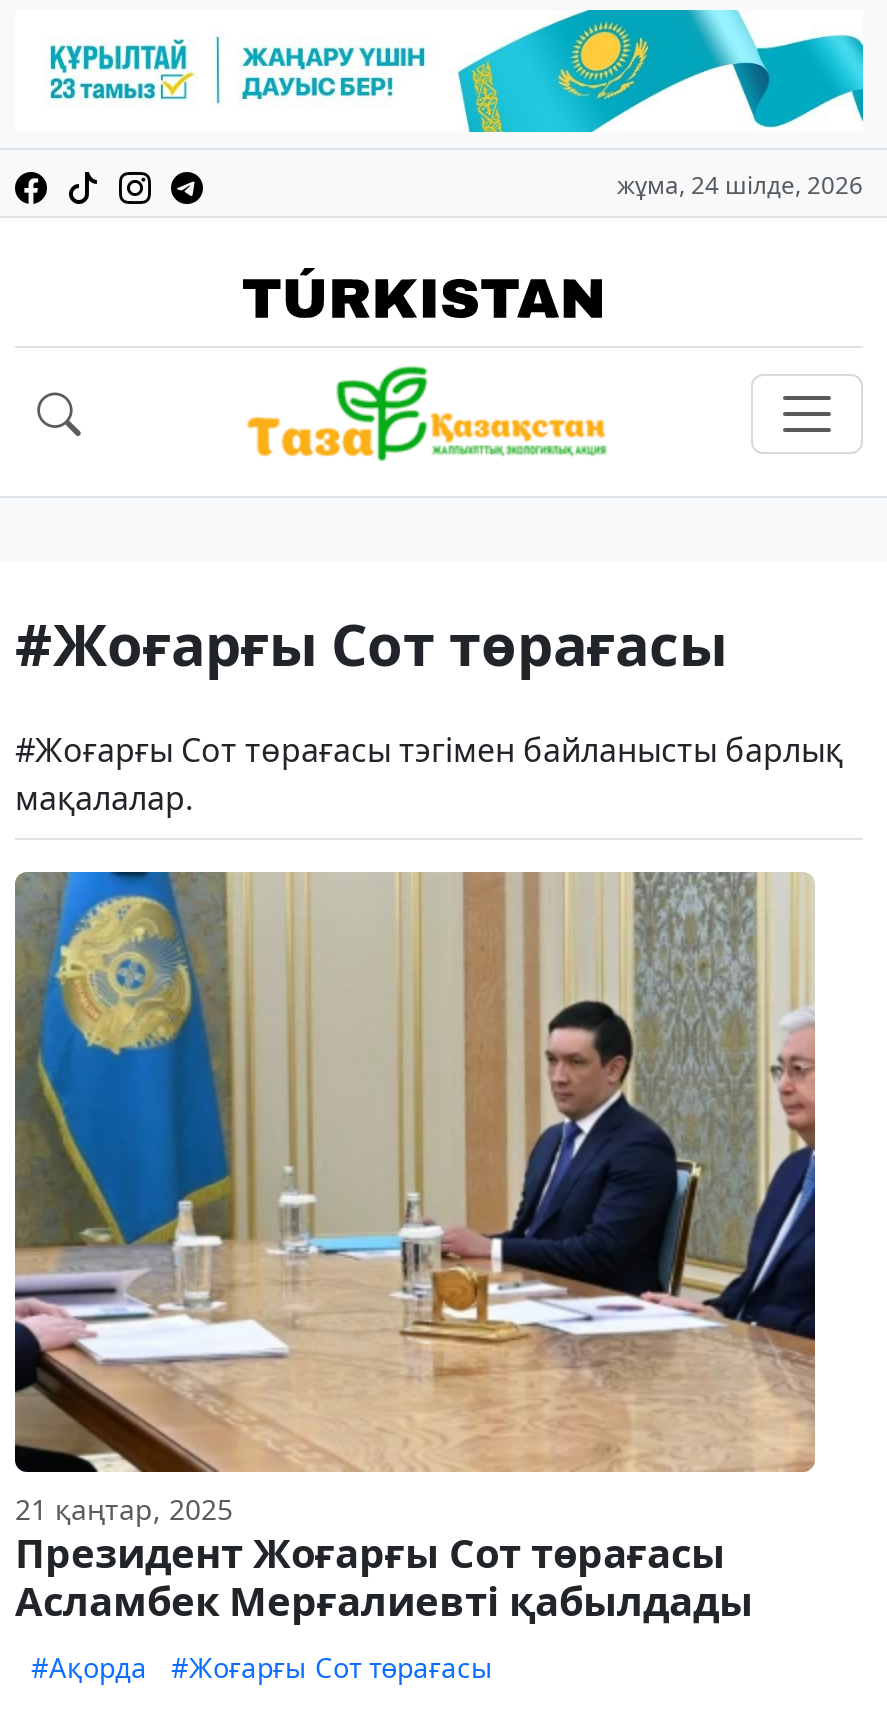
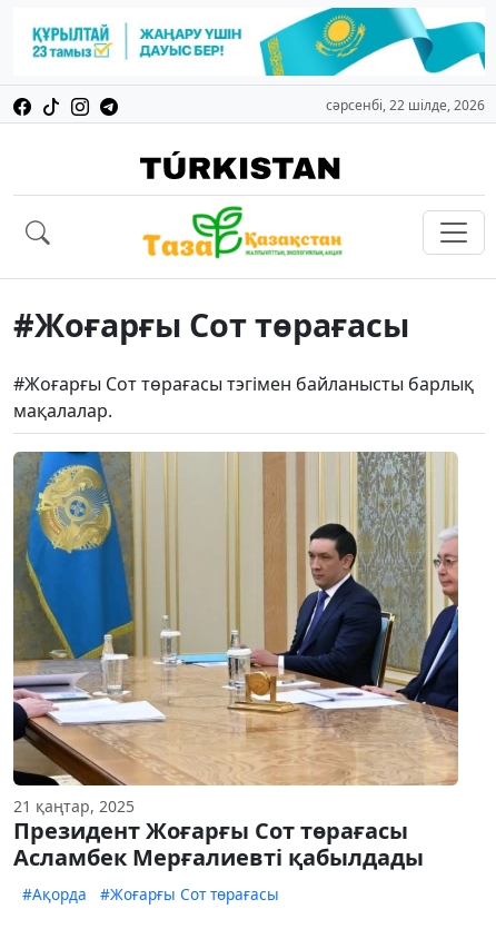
[617,168,863,202] жұма, 24 шілде, 2026 -> [326,96,485,115] сәрсенбі, 22 шілде, 2026

